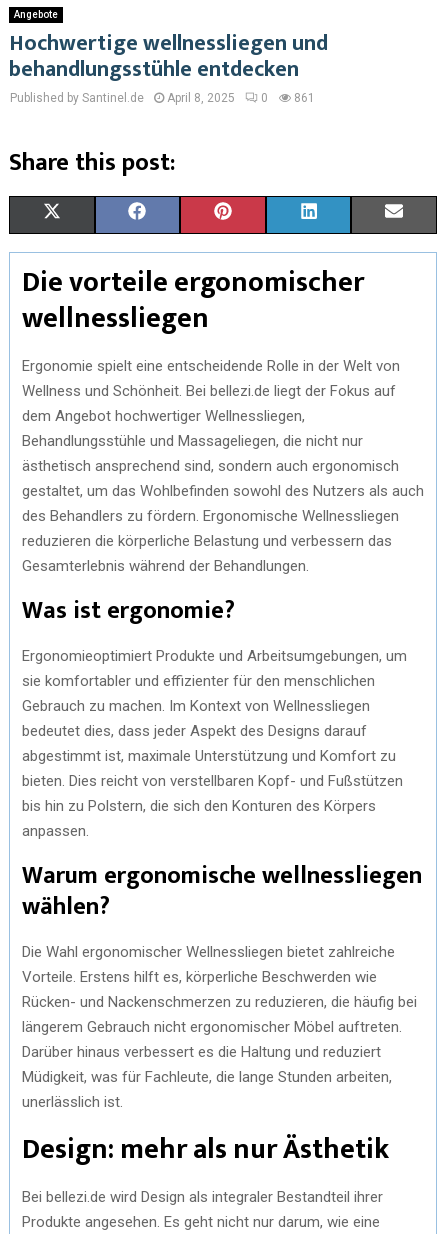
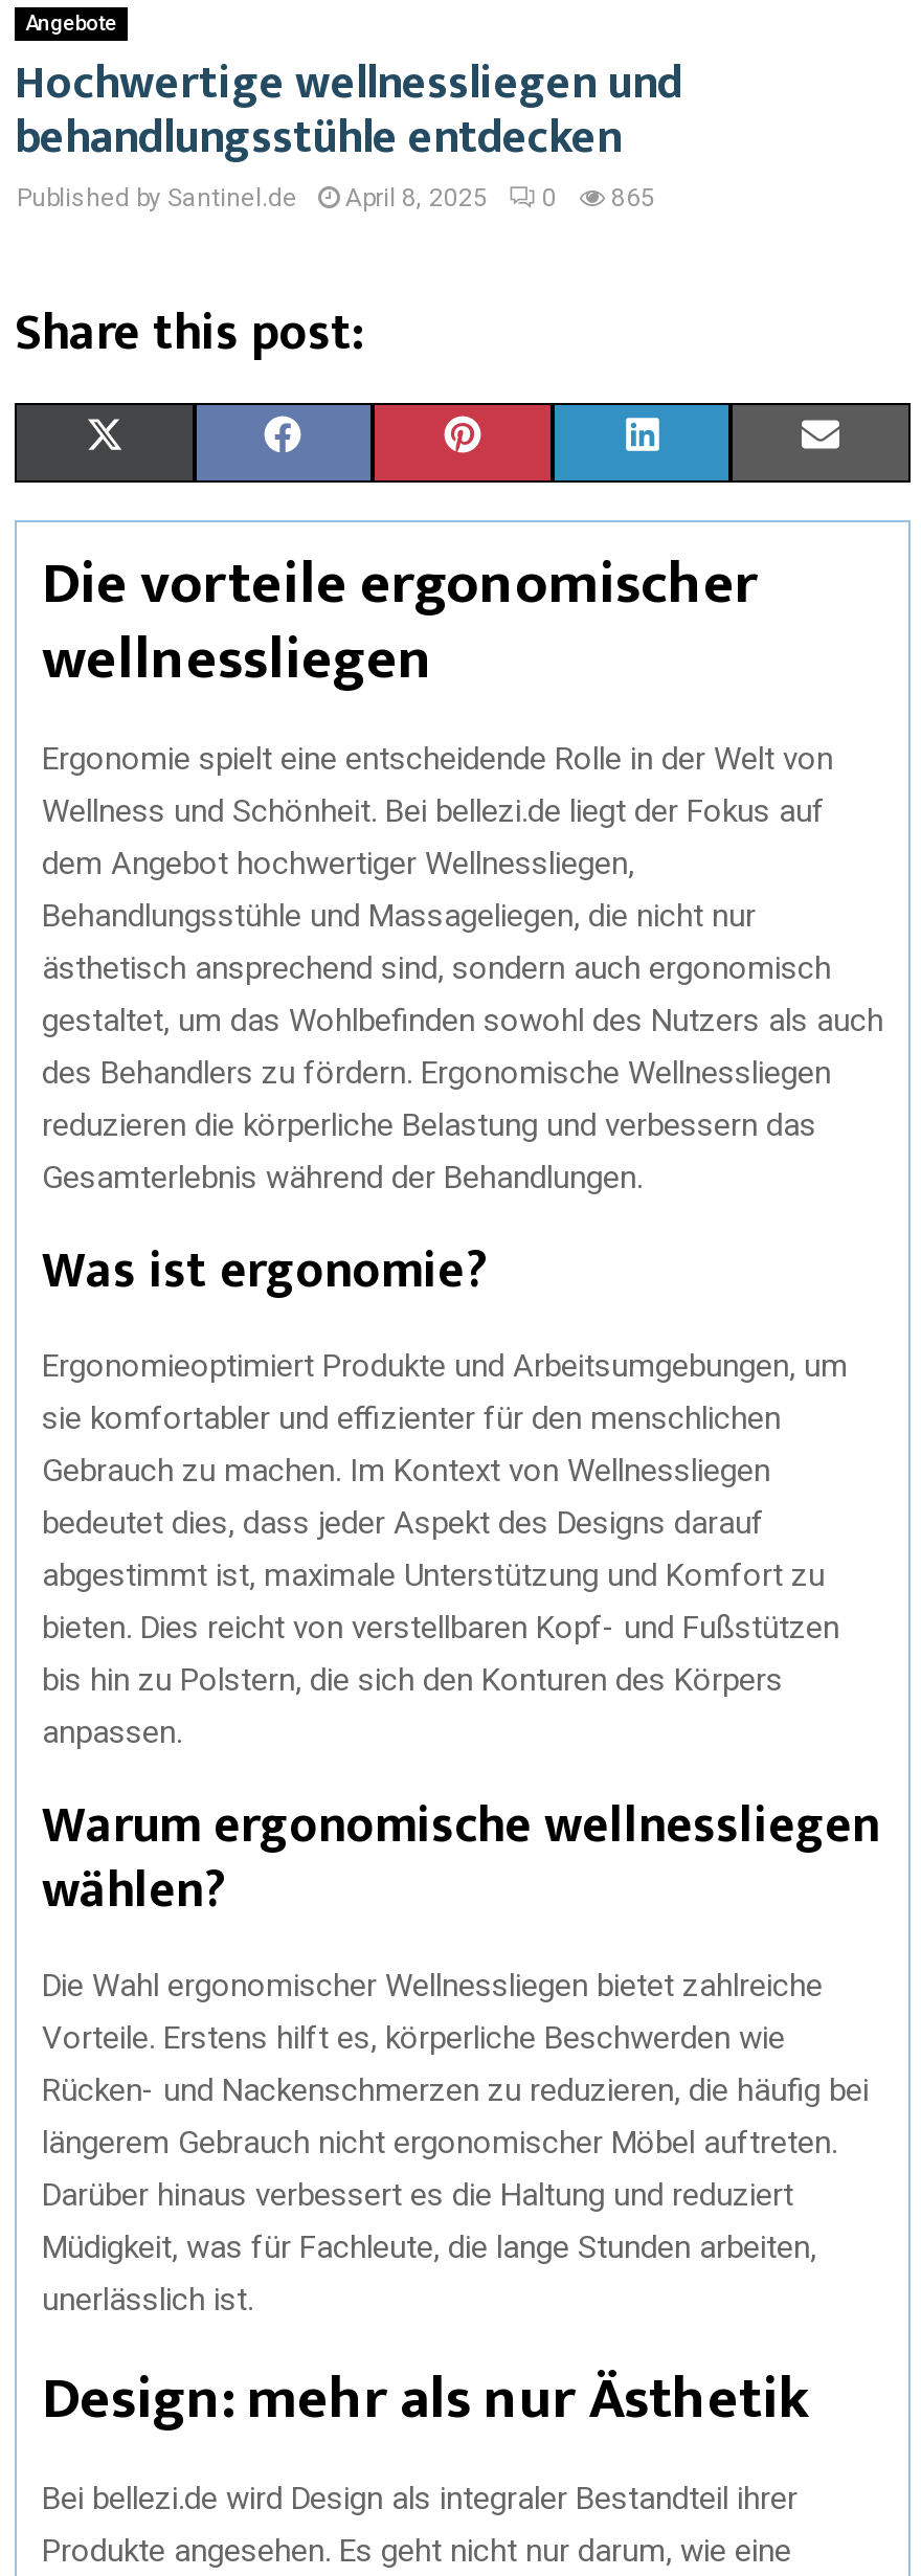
[10,91,315,105] Published by Santinel.de April 8, 2025 0 861 -> [17,183,655,212] Published by Santinel.de April 8, 2025 0 865

